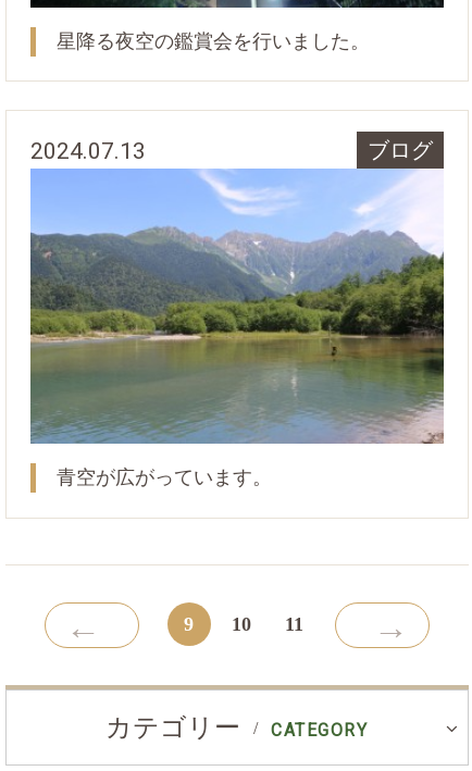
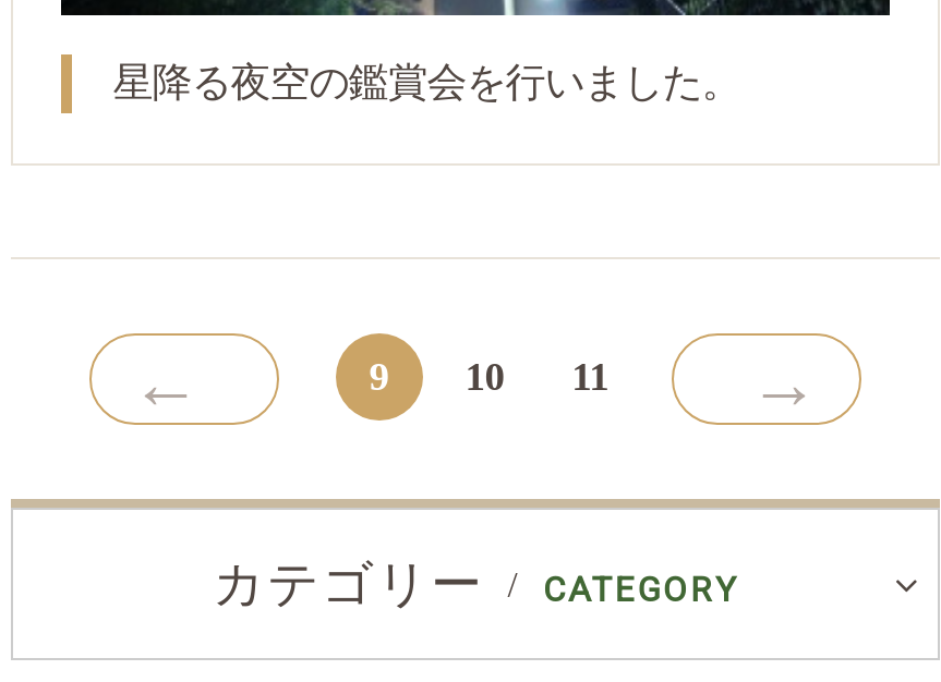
[31,138,432,164] 2024.07.13 | ブログ -> none
[29,166,445,489] [image] | 青空が広がっています。 -> none

